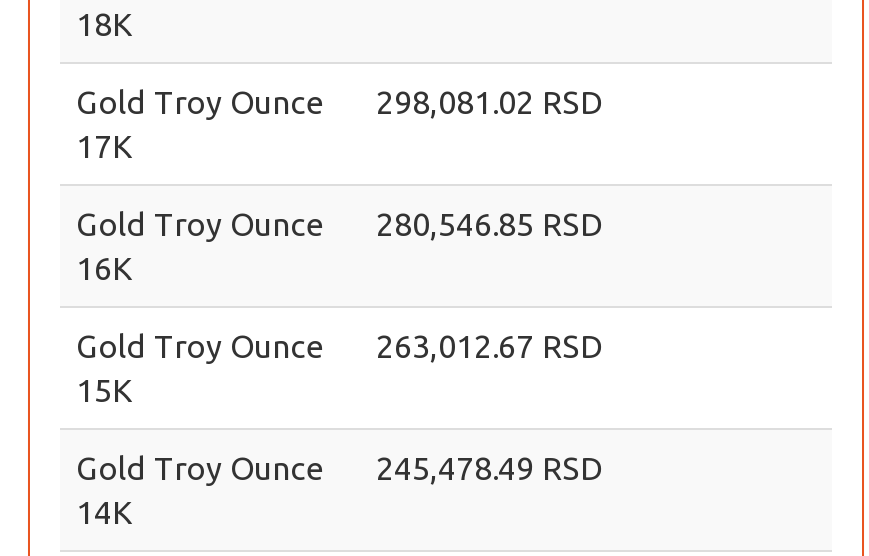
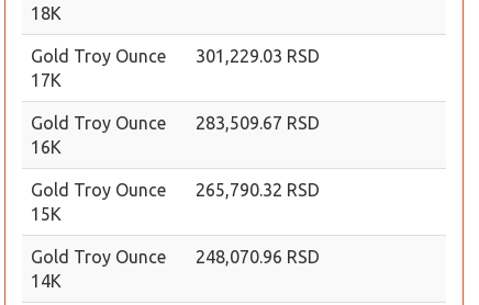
[76,84,602,120] Gold Troy Ounce 298,081.02 RSD -> [31,46,320,66] Gold Troy Ounce 301,229.03 RSD
[76,206,602,242] Gold Troy Ounce 280,546.85 RSD -> [31,113,320,133] Gold Troy Ounce 283,509.67 RSD
[76,328,602,364] Gold Troy Ounce 263,012.67 RSD -> [31,180,320,200] Gold Troy Ounce 265,790.32 RSD
[76,450,602,486] Gold Troy Ounce 245,478.49 RSD -> [31,247,320,267] Gold Troy Ounce 248,070.96 RSD

